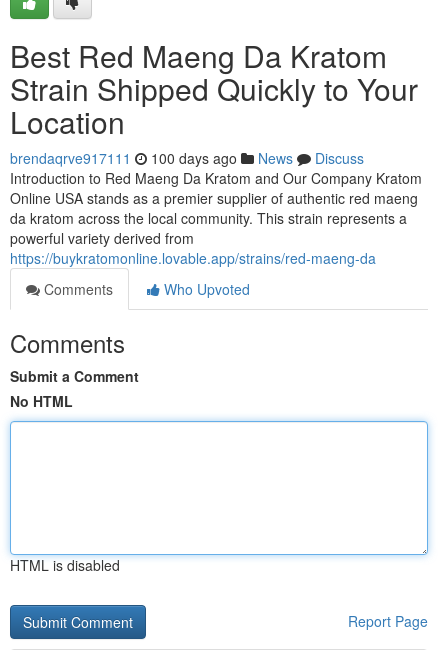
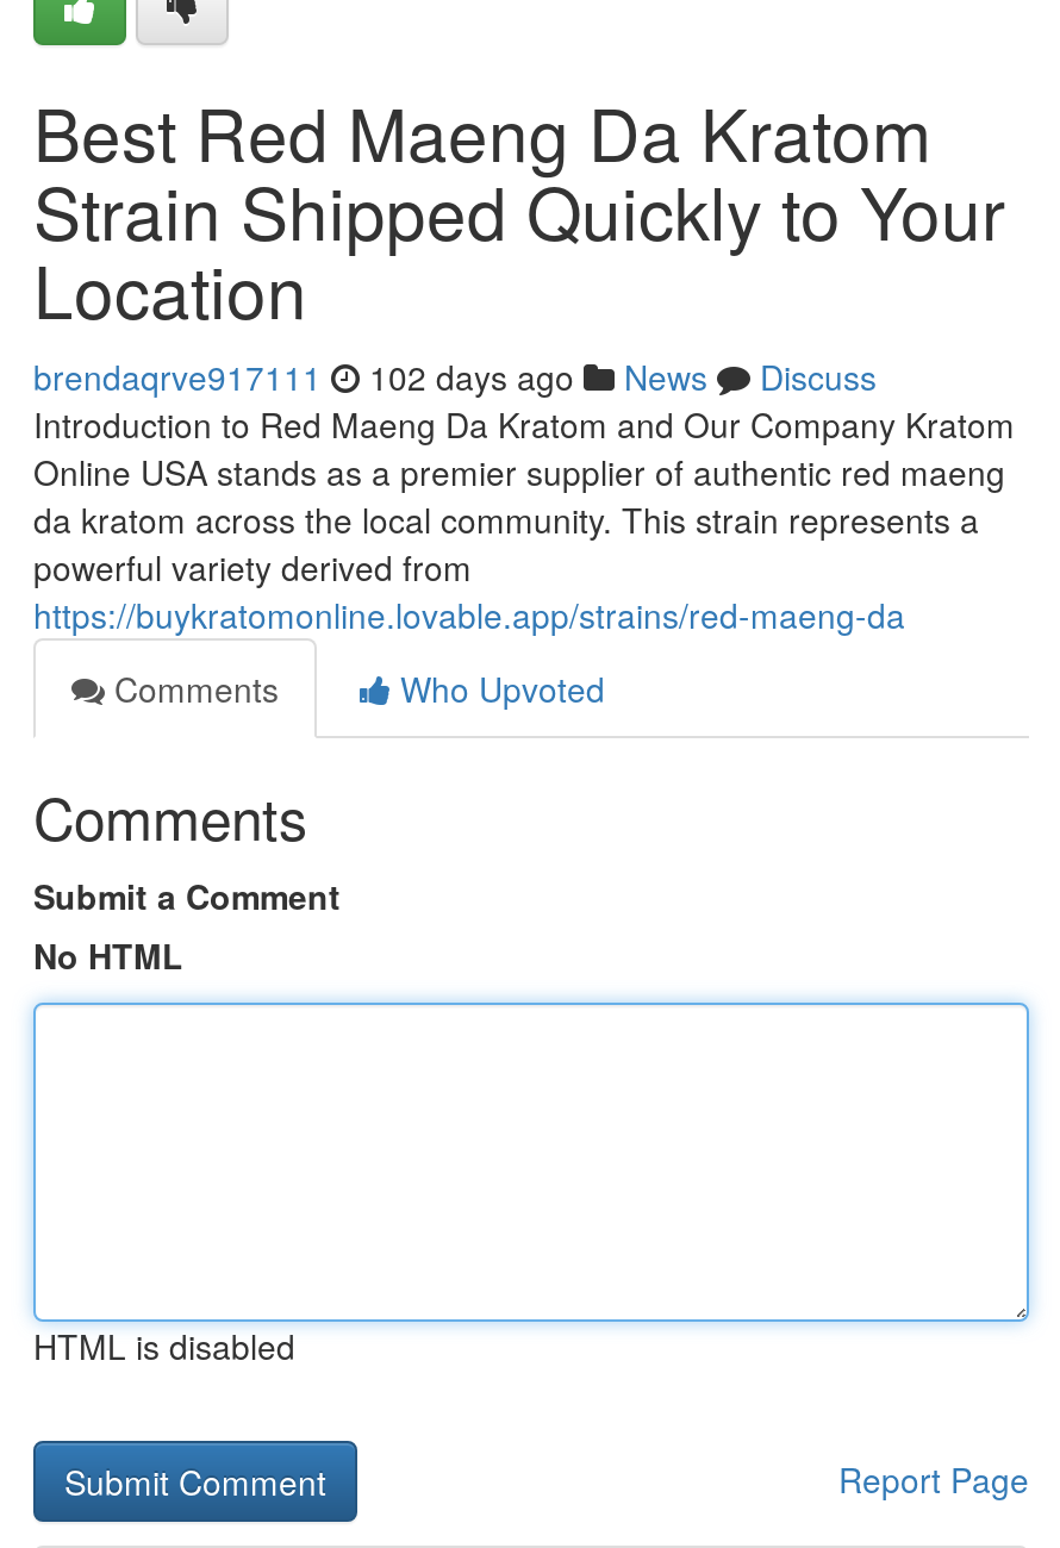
[10,148,364,168] brendaqrve917111 100 days ago News Discuss -> [33,352,877,400] brendaqrve917111 102 days ago News Discuss

